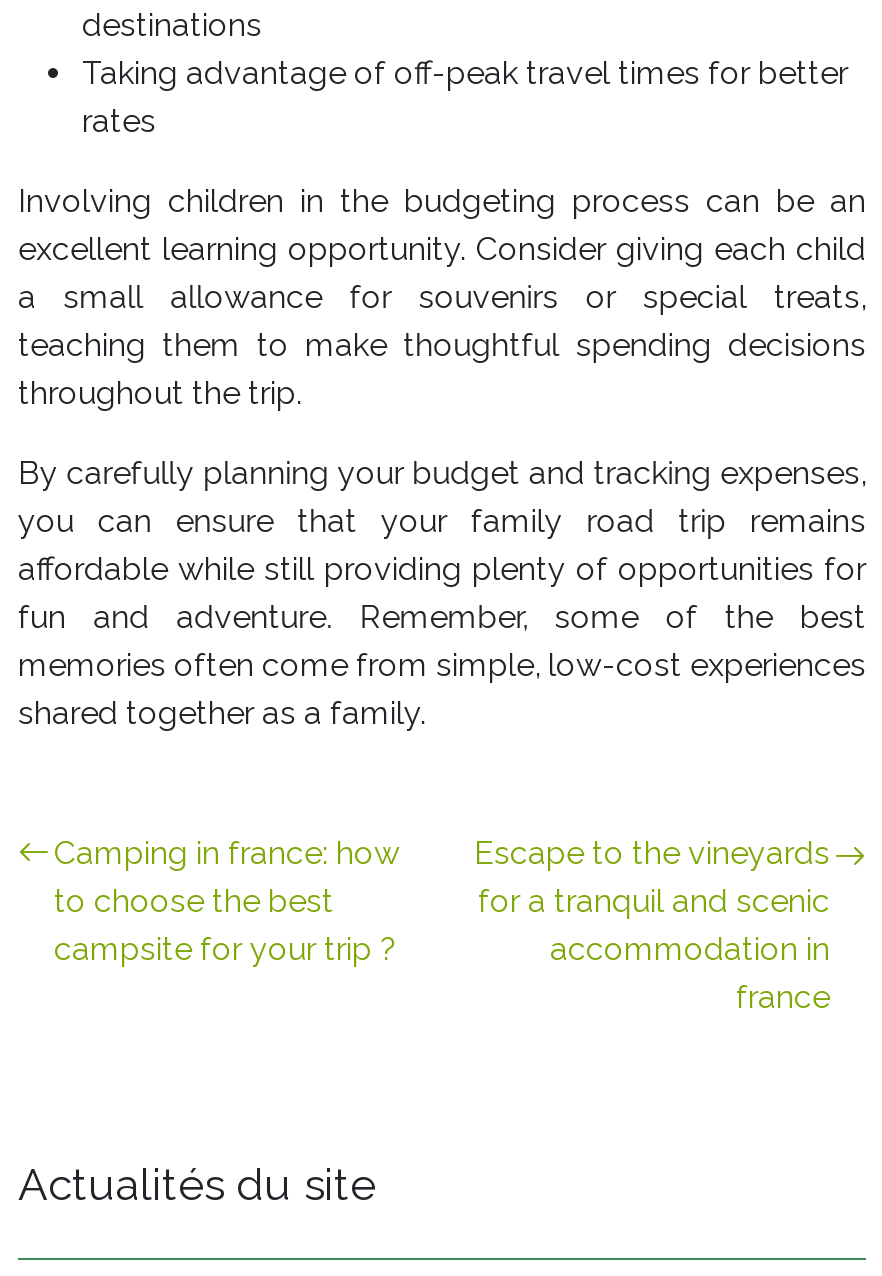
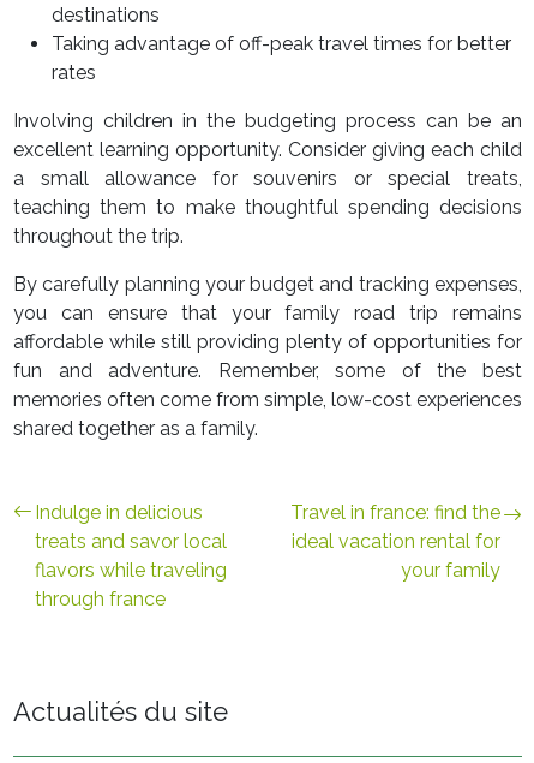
[54,834,400,968] Camping in france: how | to choose the best | campsite for your trip ? -> [35,501,227,610] Indulge in delicious | treats and savor local | flavors while traveling | through france
[474,834,830,1016] Escape to the vineyards | for a tranquil and scenic | accommodation in | france -> [290,501,500,582] Travel in france: find the | ideal vacation rental for | your family

